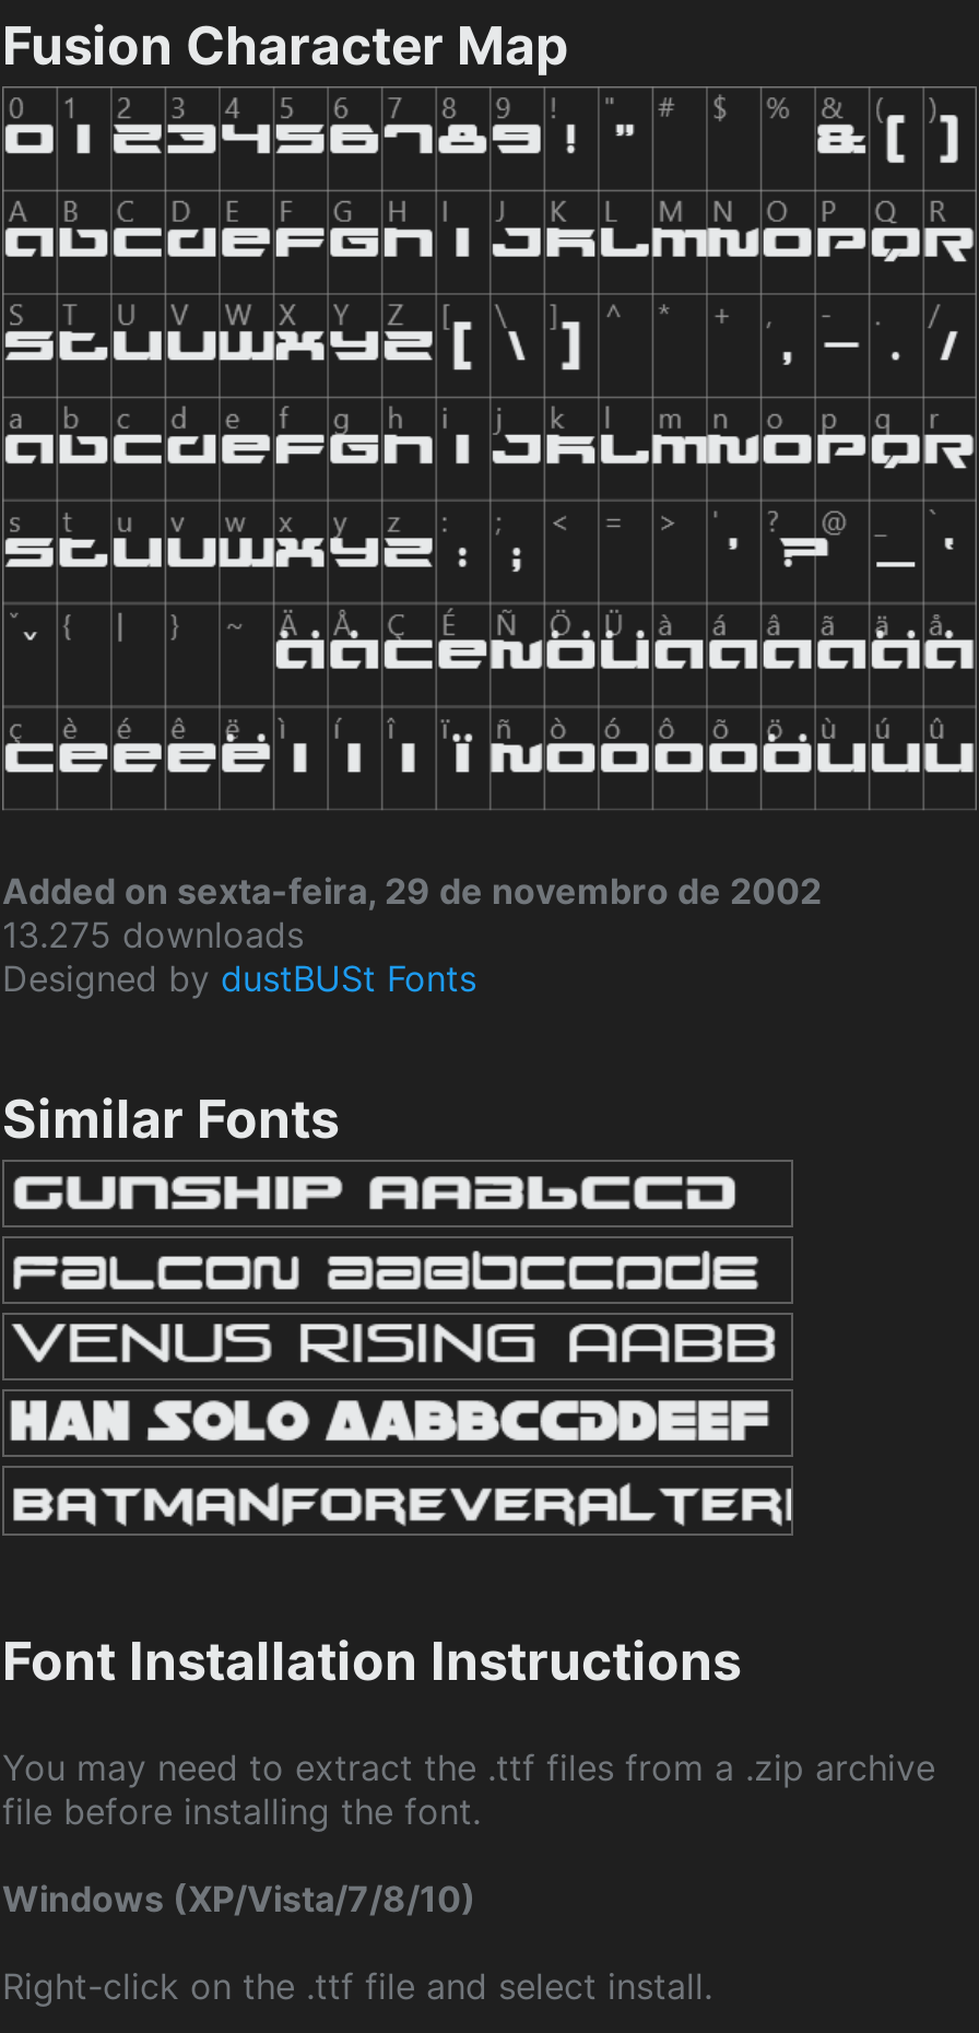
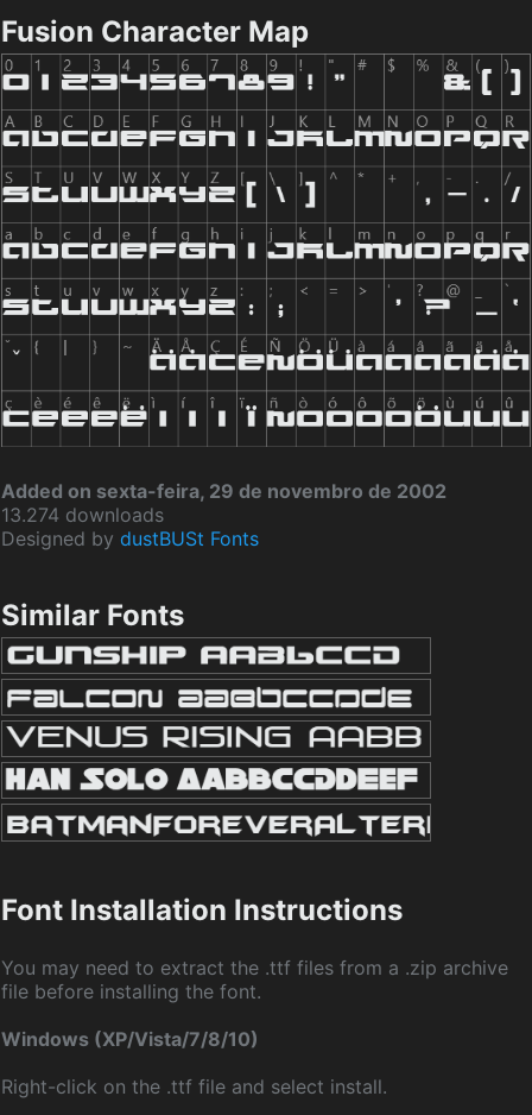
[2,913,304,957] 13.275 downloads -> [1,503,164,527] 13.274 downloads

